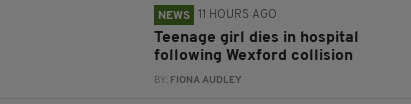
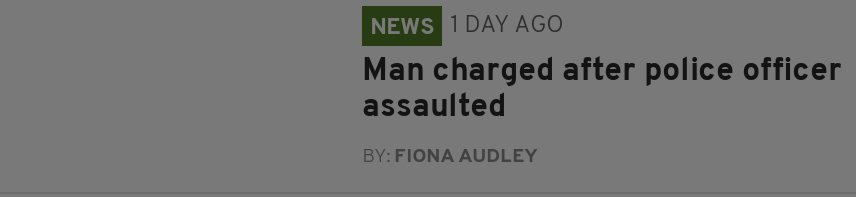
[158,9,277,22] NEWS 11 HOURS AGO -> [370,15,564,41] NEWS 1 DAY AGO
[154,30,359,64] Teenage girl dies in hospital | following Wexford collision -> [362,57,842,125] Man charged after police officer | assaulted

